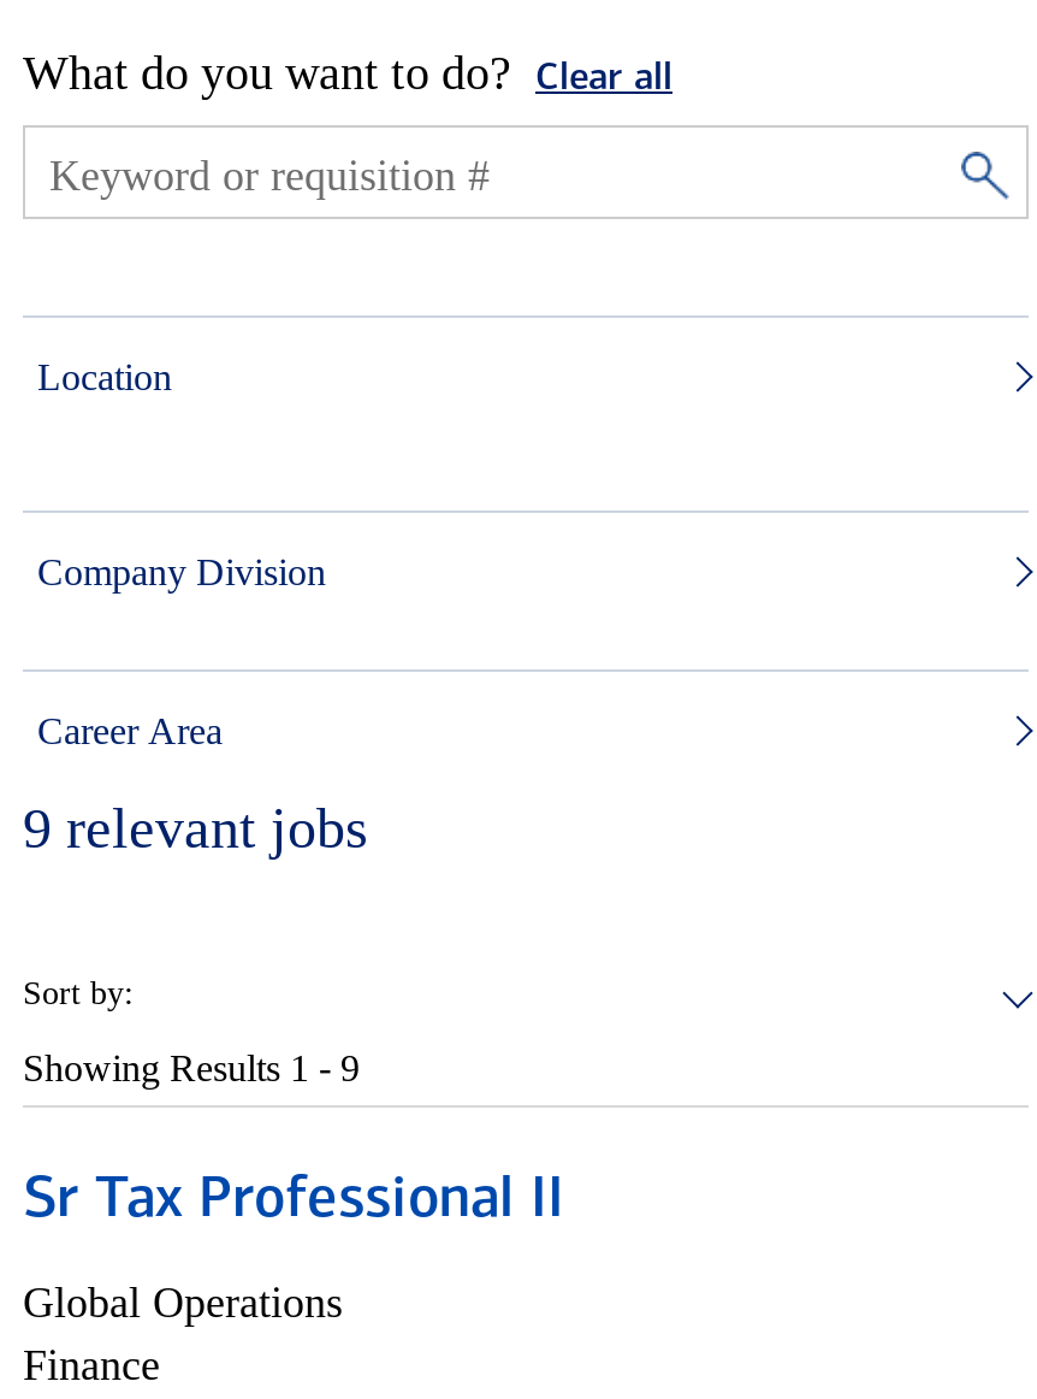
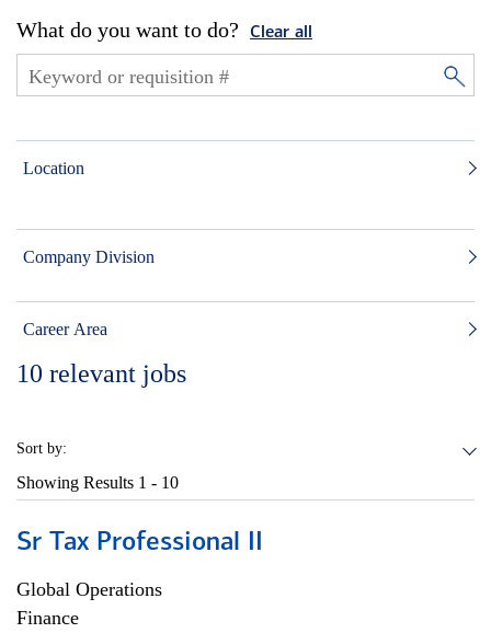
[23,797,367,860] 9 relevant jobs -> [16,359,186,388] 10 relevant jobs
[23,1047,360,1088] Showing Results 1 - 9 -> [16,473,179,492] Showing Results 1 - 10

